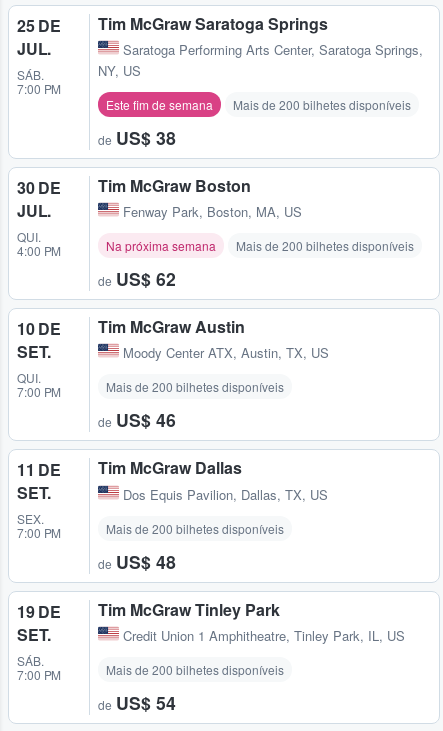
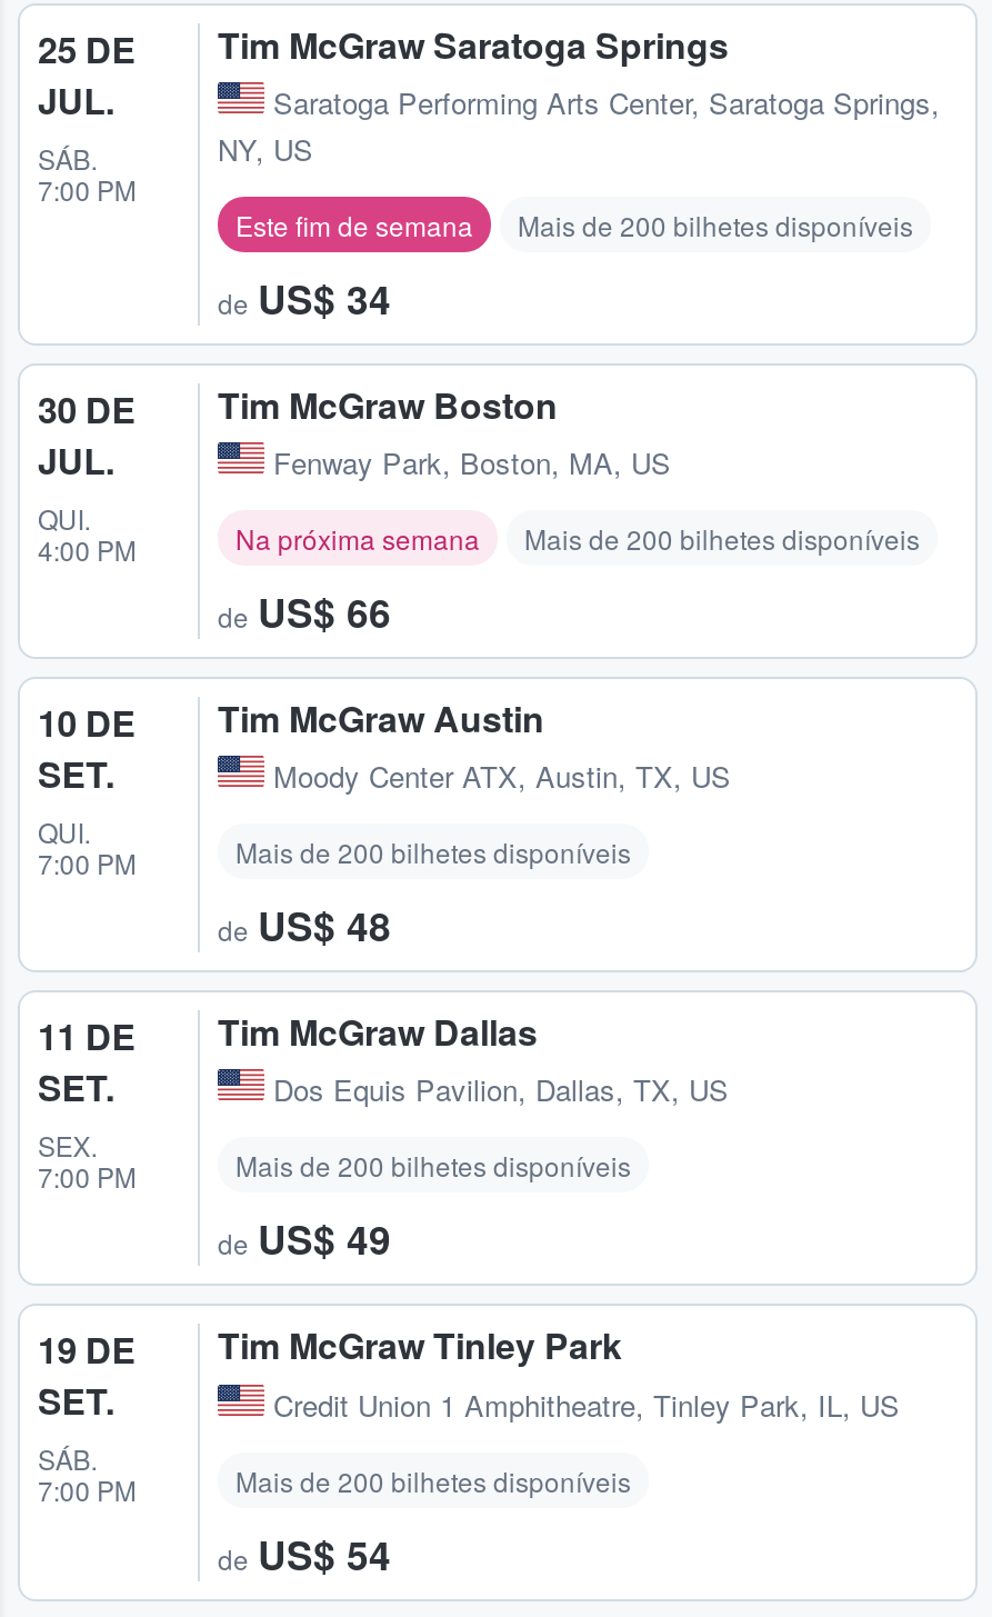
[98,125,176,150] de US$ 38 -> [218,271,391,326] de US$ 34
[98,266,176,291] de US$ 62 -> [218,584,391,640] de US$ 66
[98,407,176,432] de US$ 46 -> [218,898,391,954] de US$ 48
[98,549,176,574] de US$ 48 -> [218,1212,391,1267] de US$ 49

